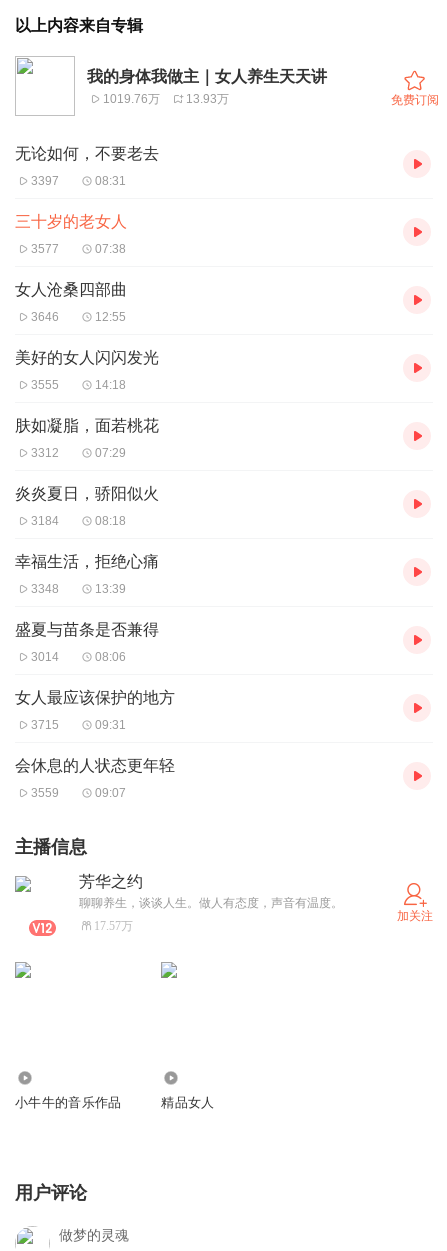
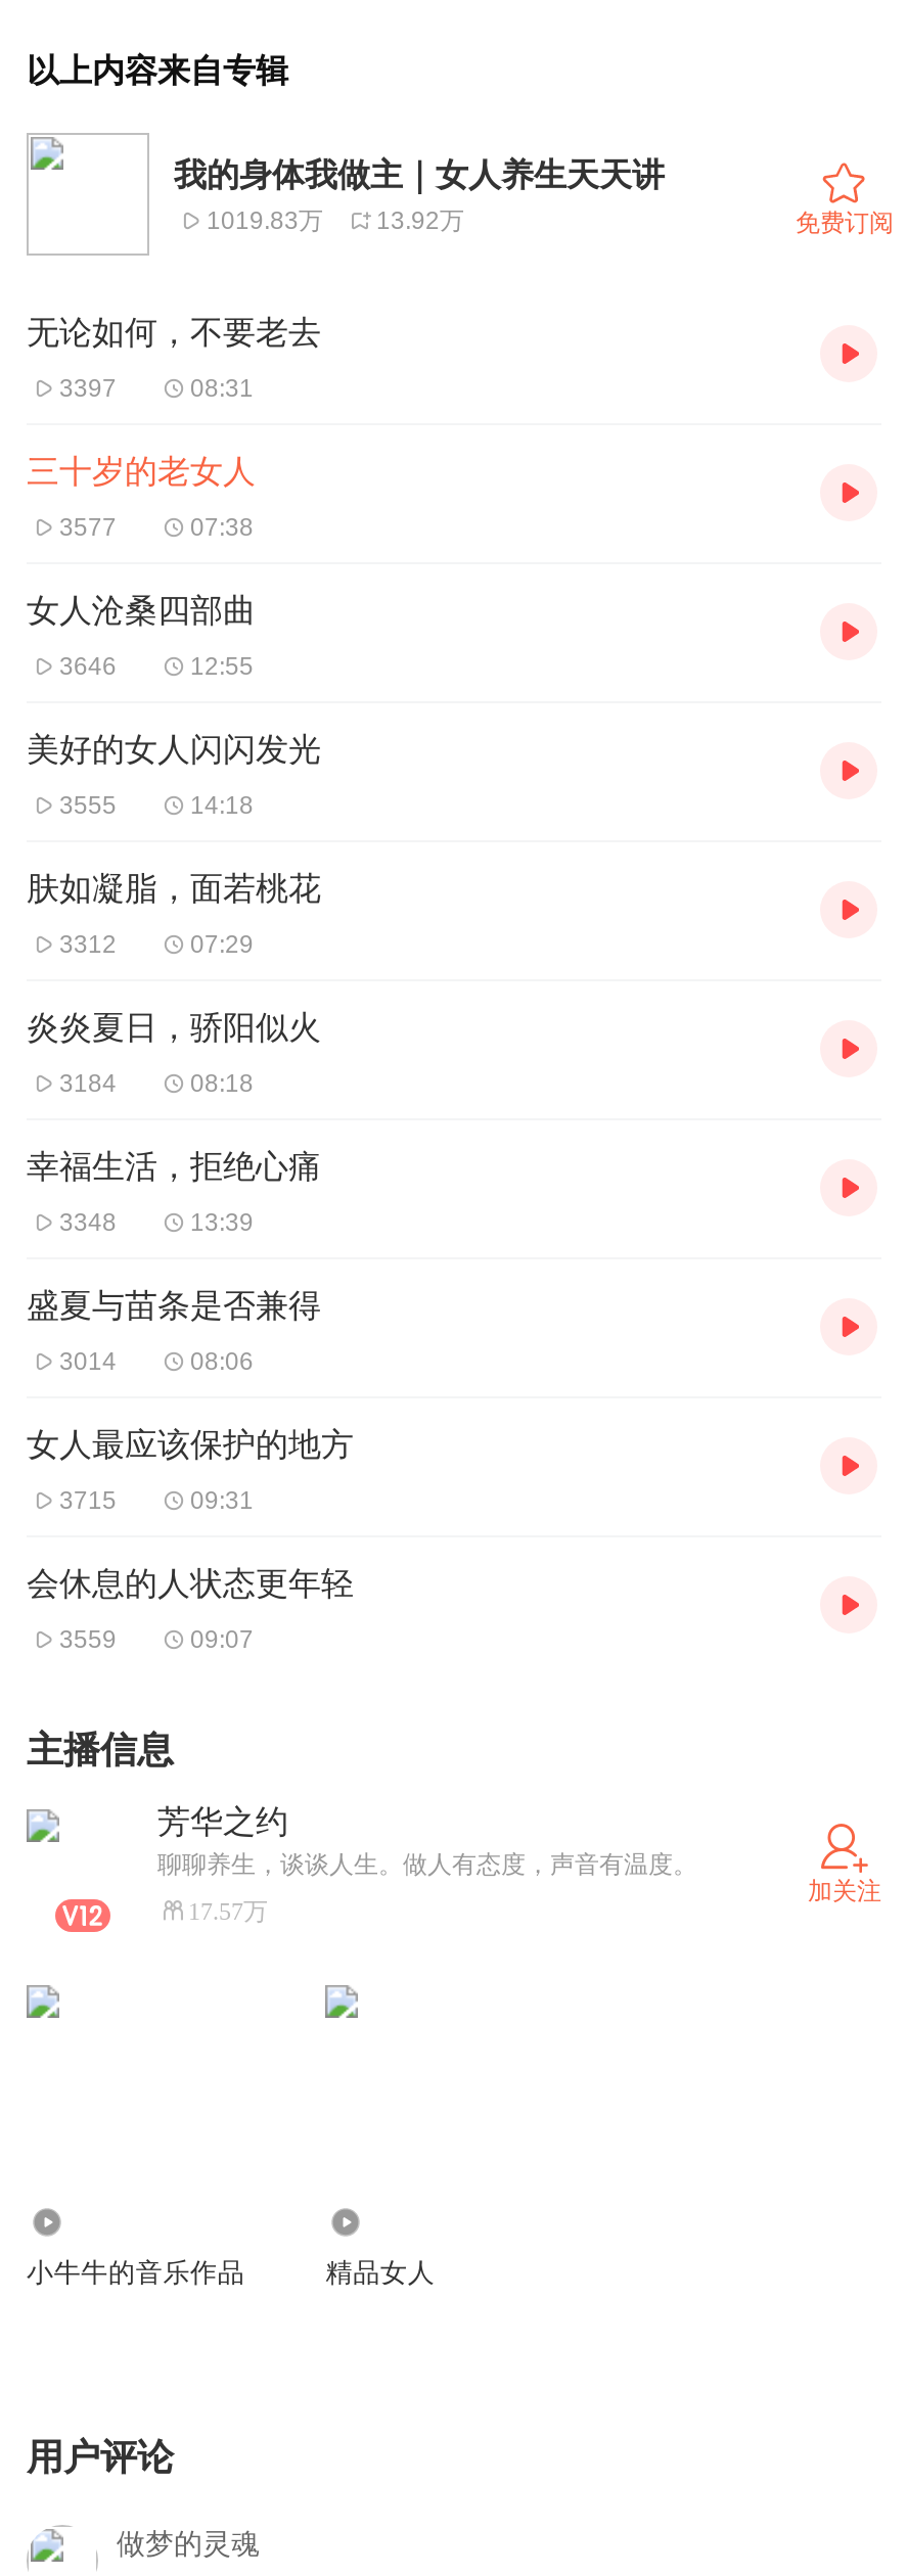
[103,91,160,105] 1019.76万 -> [207,205,323,234] 1019.83万
[186,91,229,105] 13.93万 -> [376,205,464,234] 13.92万

